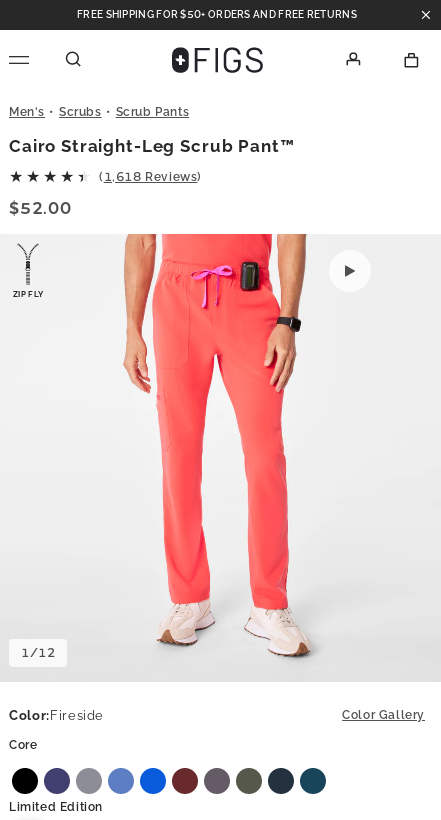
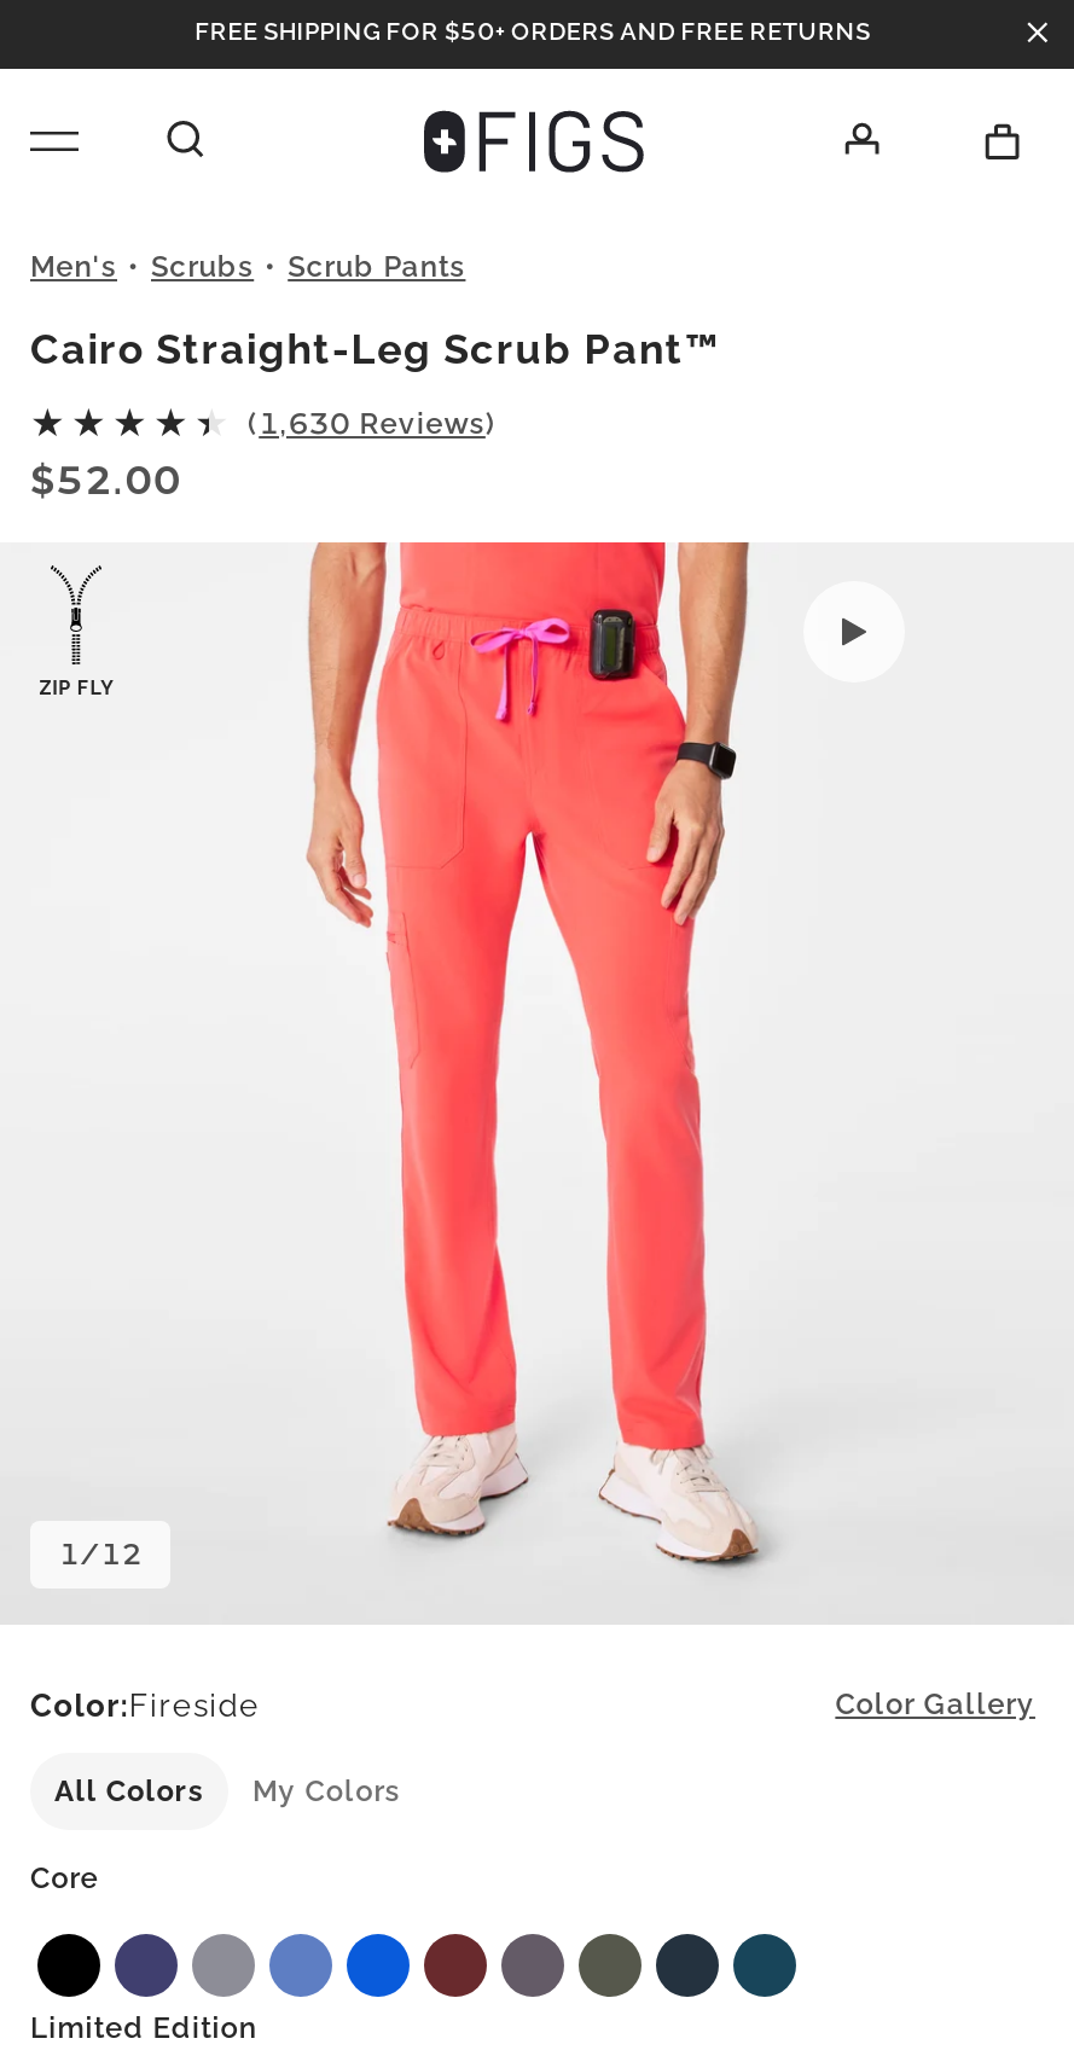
[99,170,202,184] (1,618 Reviews) -> [248,407,497,441] (1,630 Reviews)
none -> [54,1775,401,1808] All Colors | My Colors

